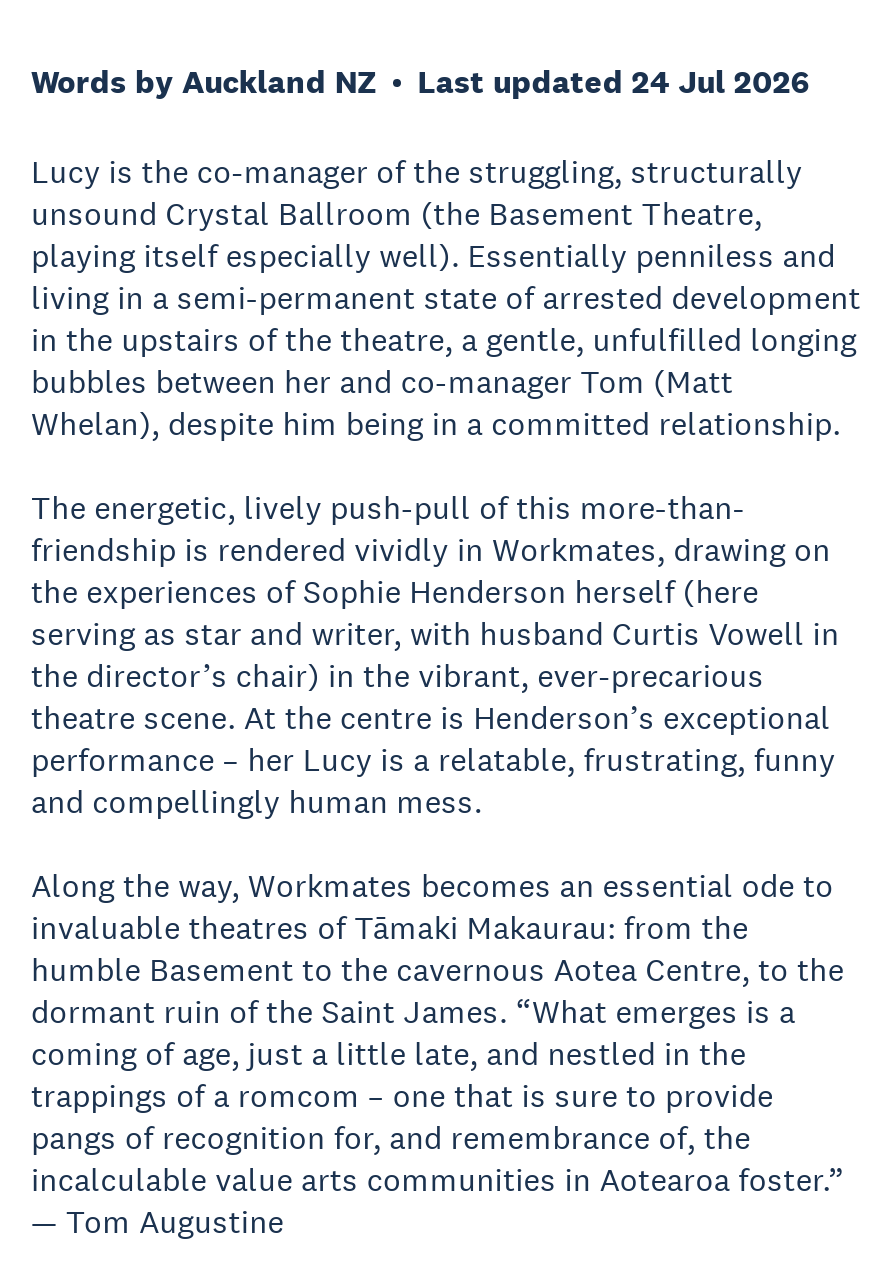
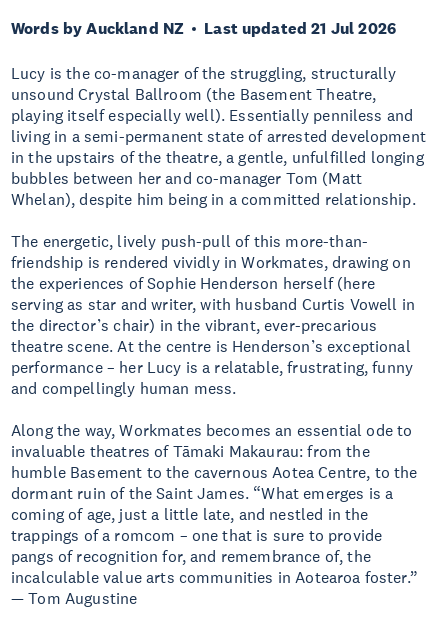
[417,61,809,103] Last updated 24 Jul 2026 -> [204,18,396,39] Last updated 21 Jul 2026

